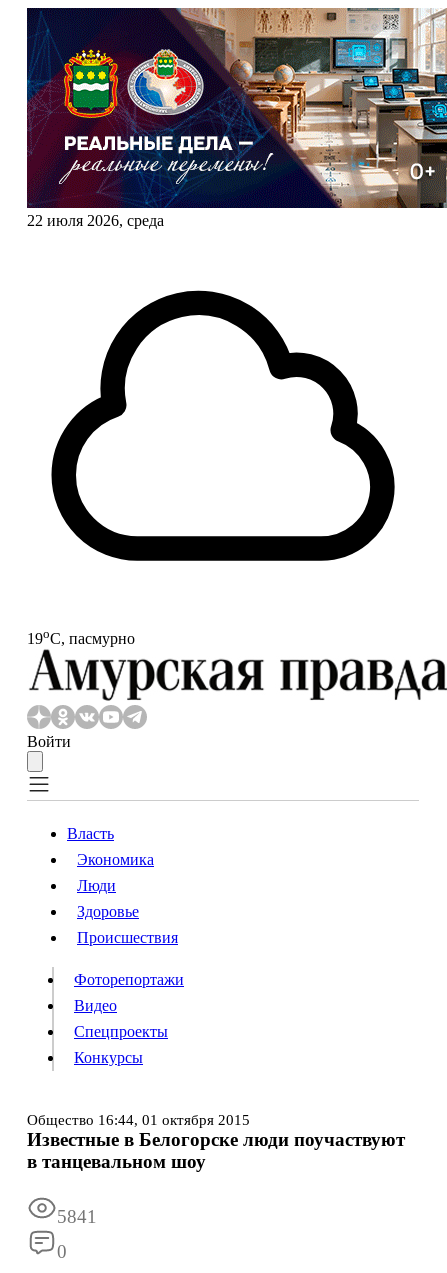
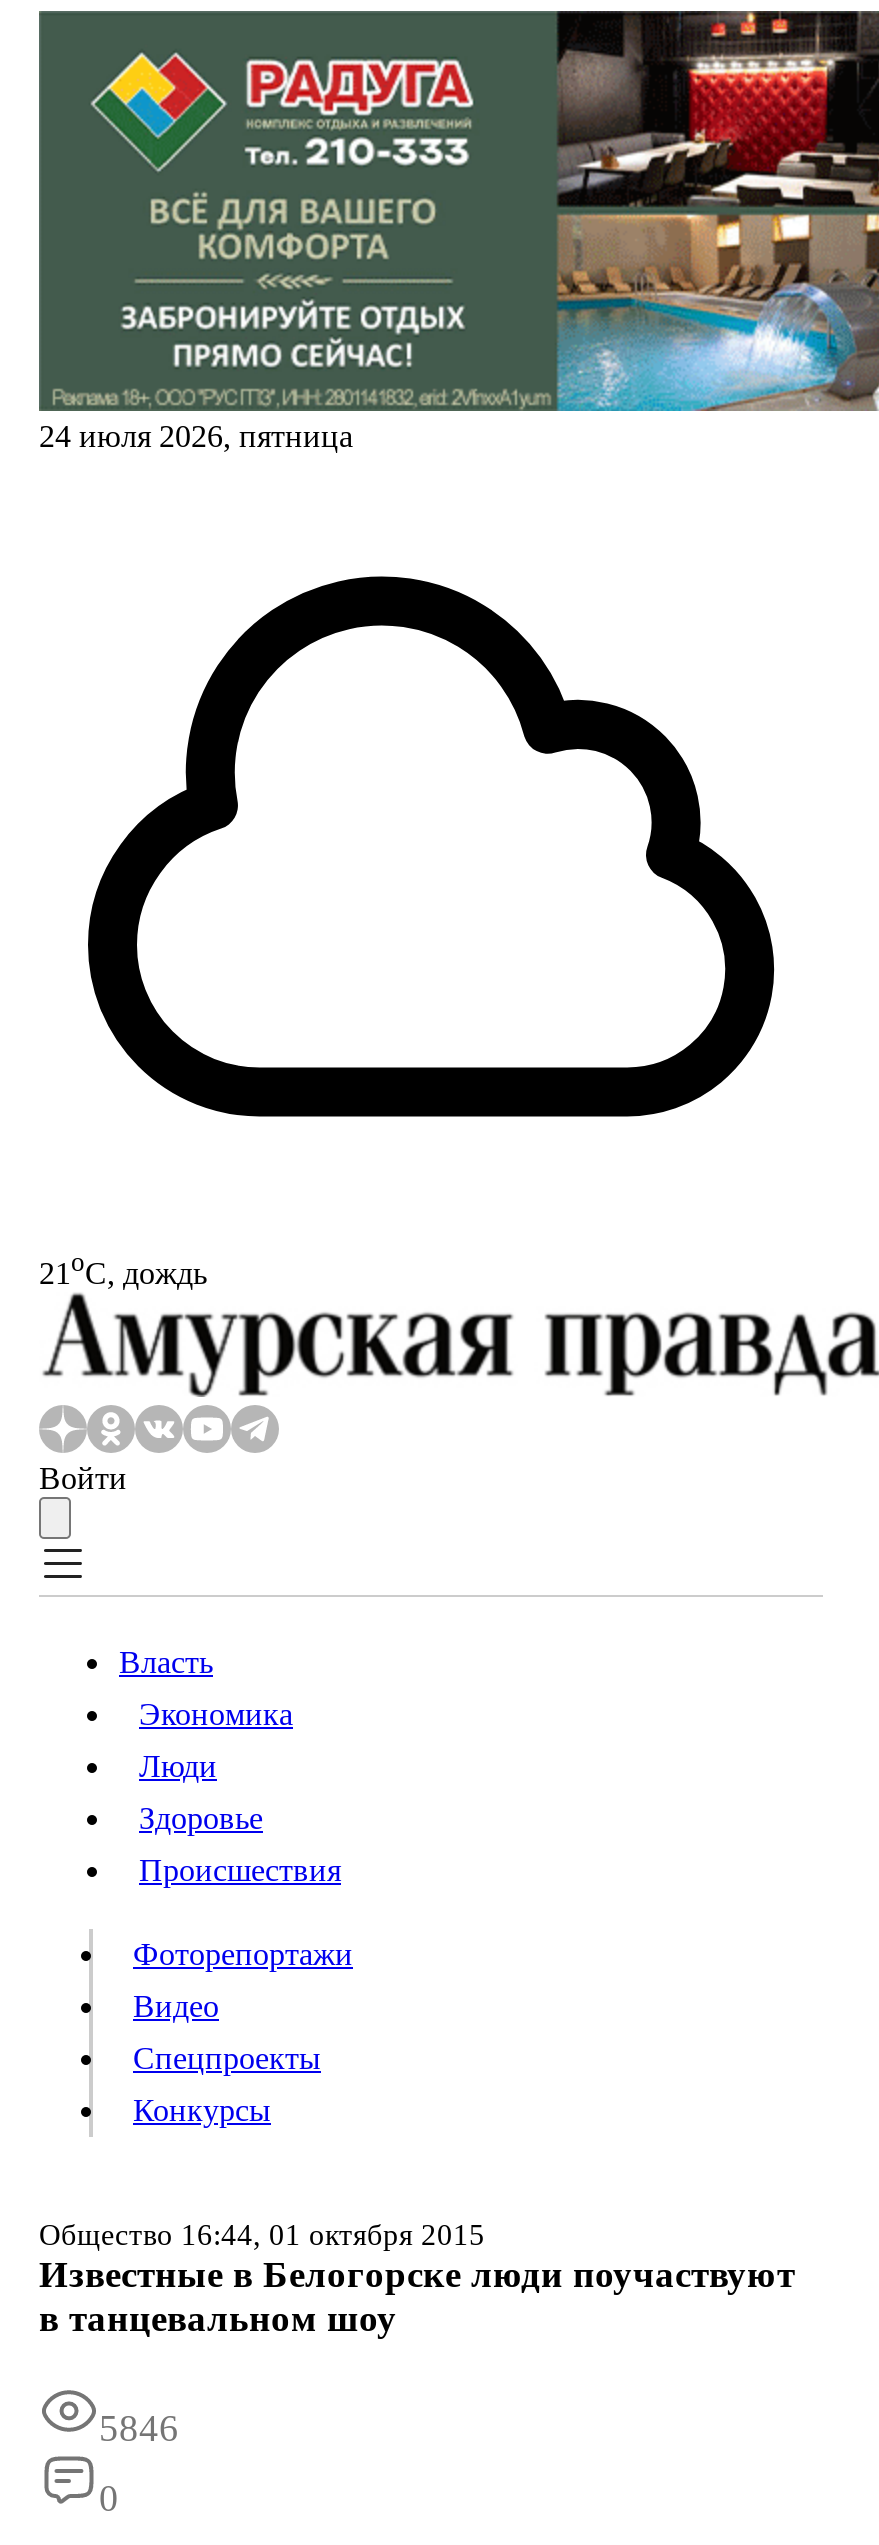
[27,7,444,229] [image] | 22 июля 2026, среда -> [39,9,873,453] [image] | 24 июля 2026, пятница
[27,626,135,647] 19oС, пасмурно -> [39,1247,207,1290] 21oС, дождь
[57,1206,97,1227] 5841 -> [99,2408,179,2450] 5846

